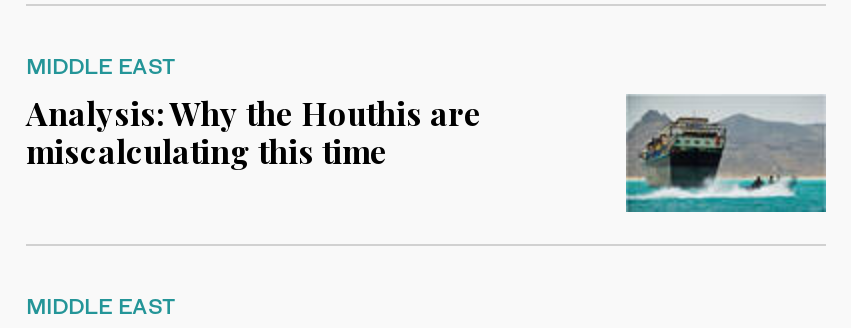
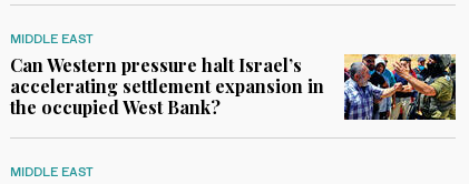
[26,92,482,172] Analysis: Why the Houthis are | miscalculating this time -> [10,53,324,119] Can Western pressure halt Israel’s | accelerating settlement expansion in | the occupied West Bank?
[624,94,828,214] [image] -> [343,53,457,121] [image]

